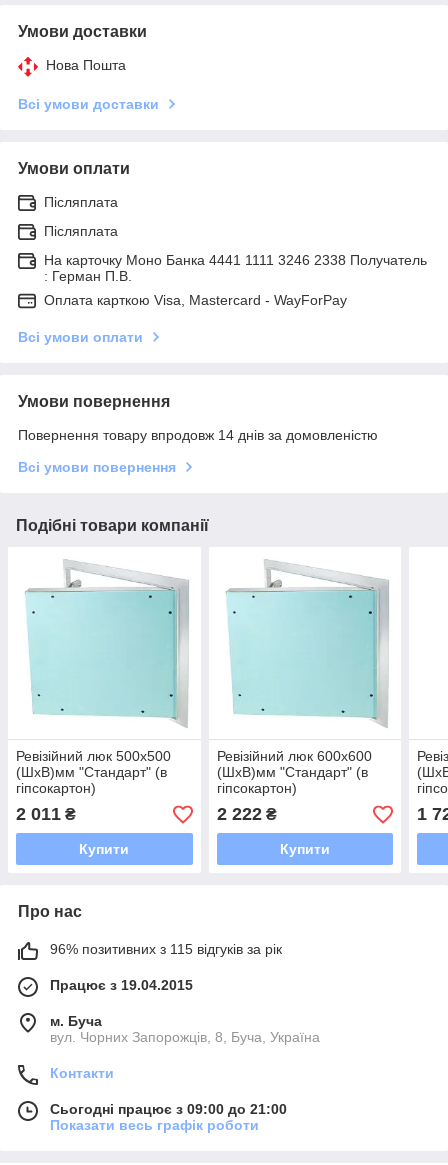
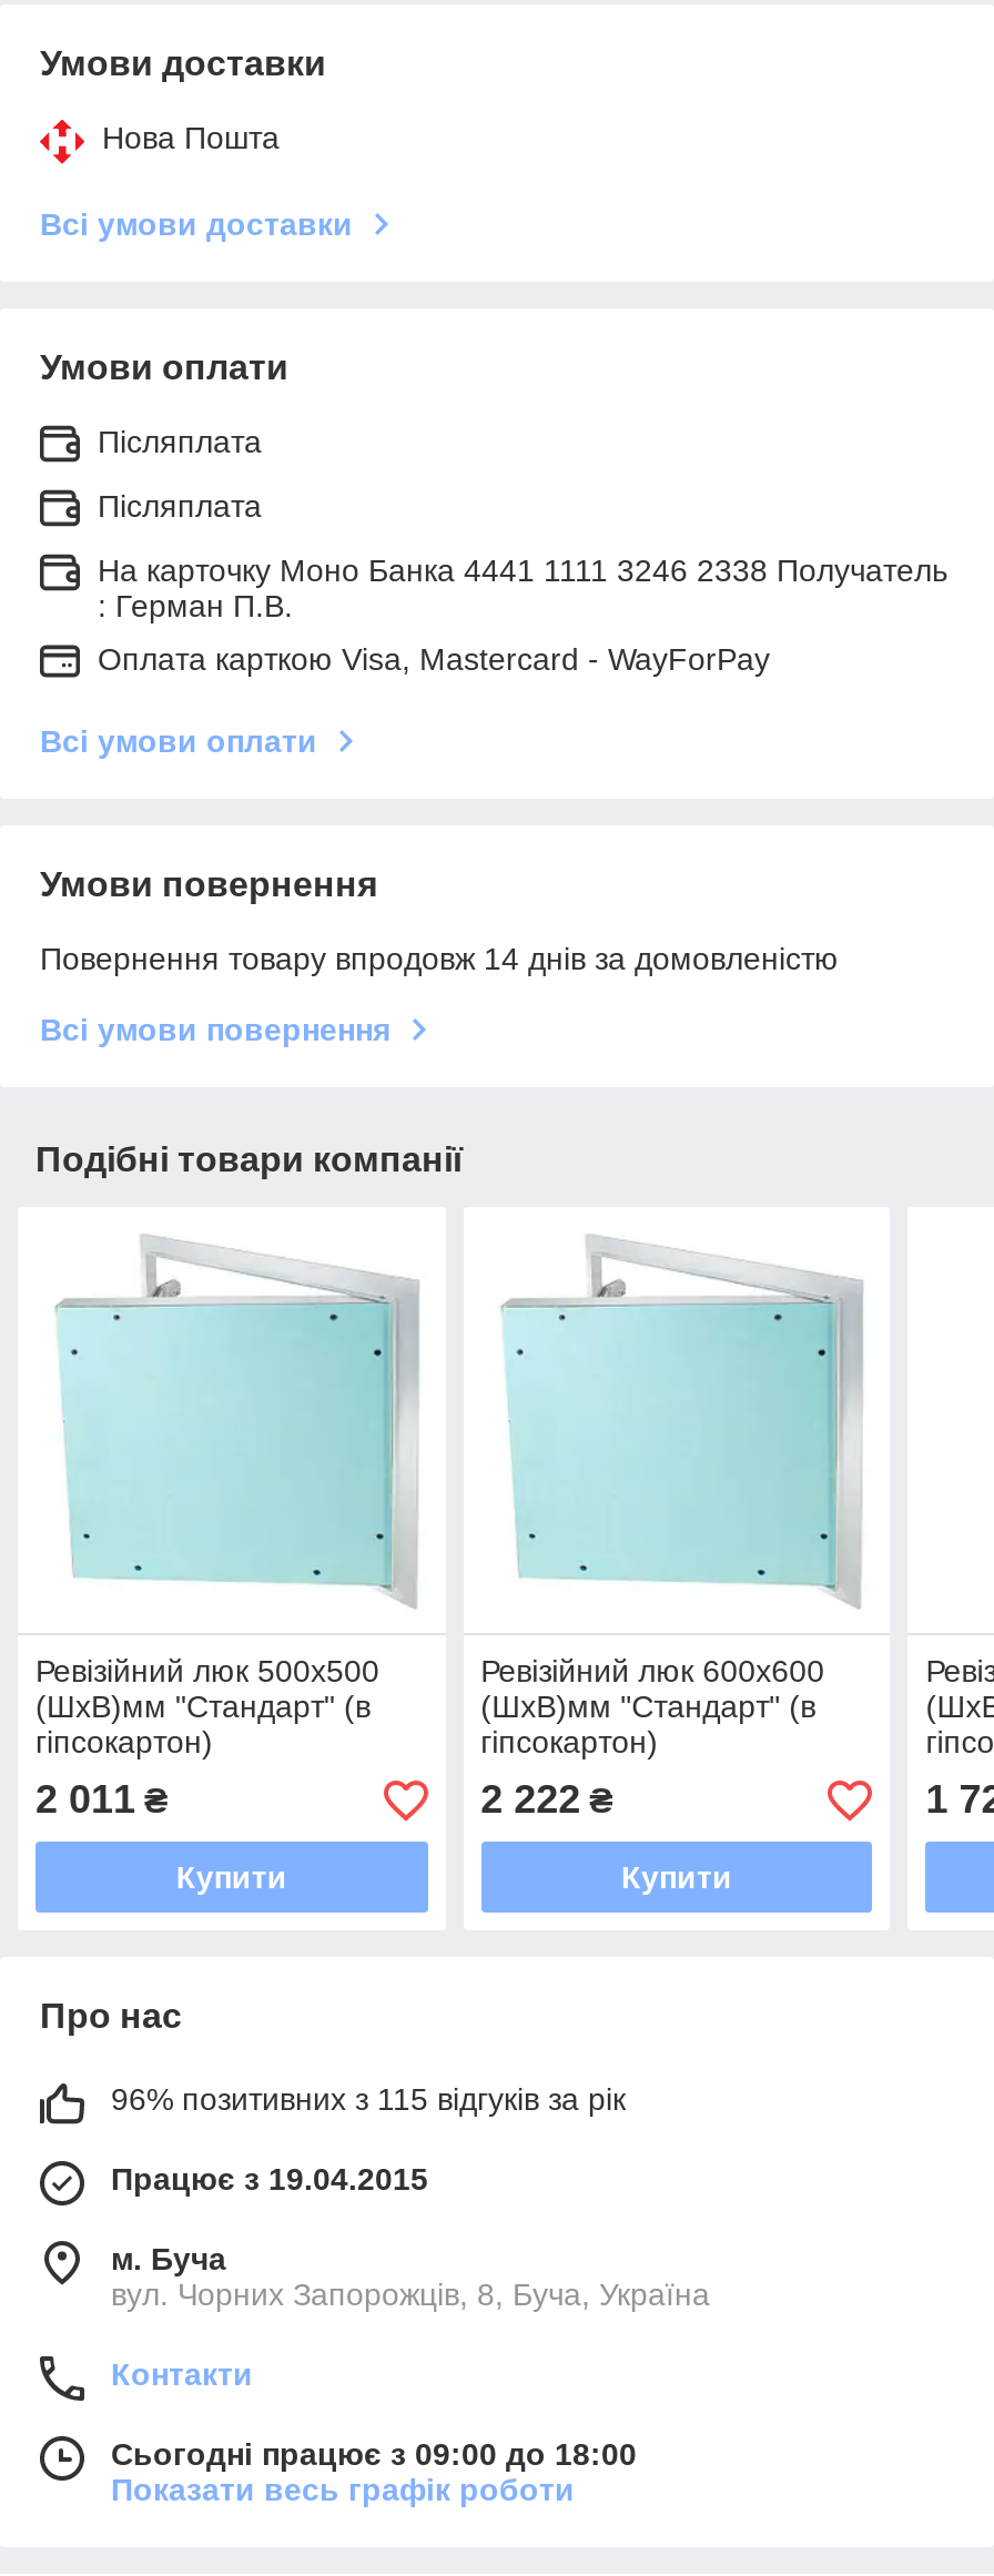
[50,1101,287,1117] Сьогодні працює з 09:00 до 21:00 -> [111,2437,637,2473] Сьогодні працює з 09:00 до 18:00

